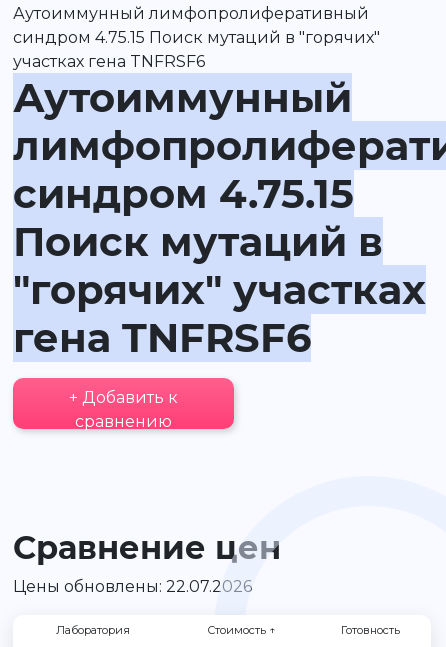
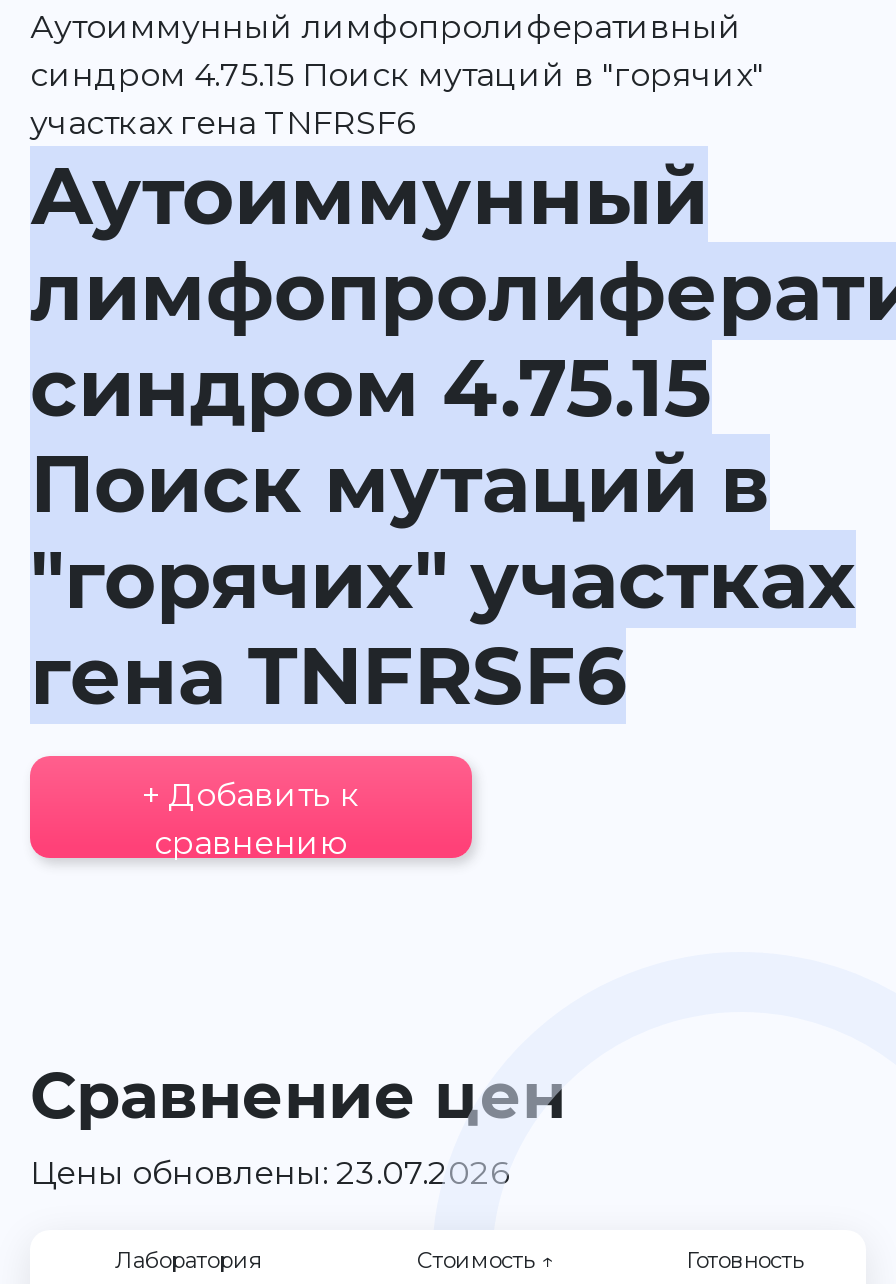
[13,577,252,596] Цены обновлены: 22.07.2026 -> [30,1154,508,1192] Цены обновлены: 23.07.2026

